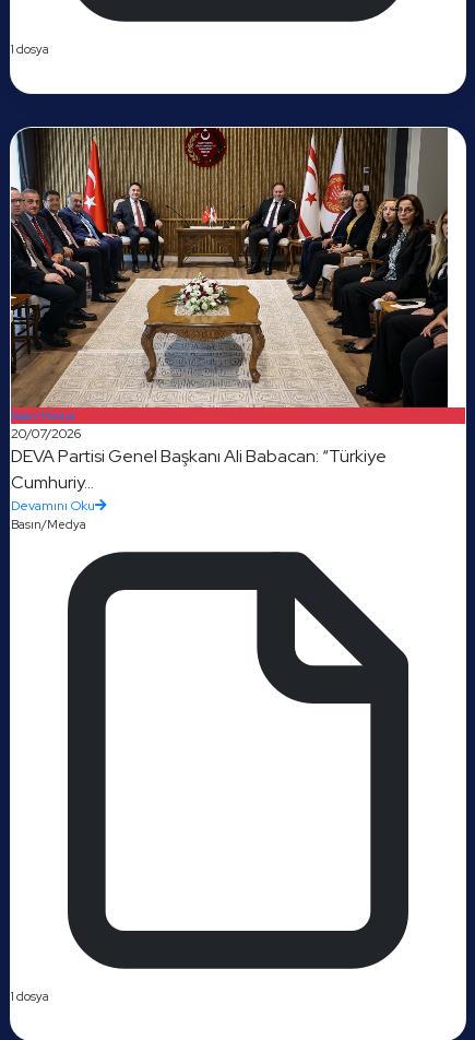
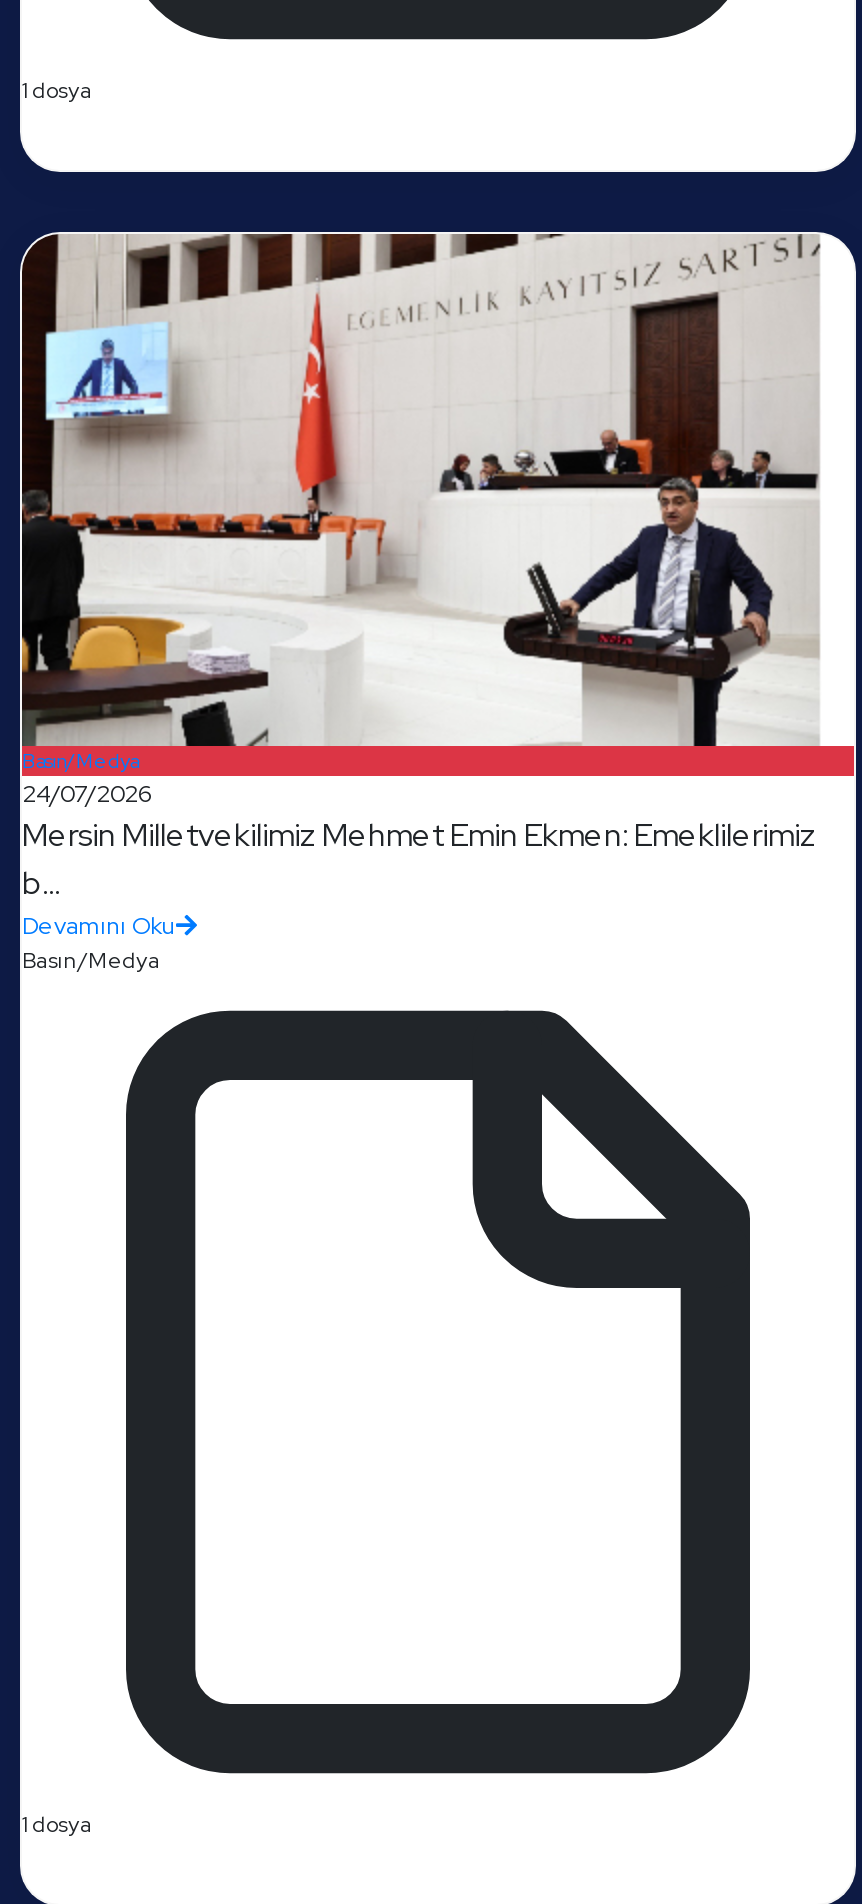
[10,127,449,494] [image] | 20/07/2026 | DEVA Partisi Genel Başkanı Ali Babacan: “Türkiye | Cumhuriy... -> [20,232,822,904] [image] | 24/07/2026 | Mersin Milletvekilimiz Mehmet Emin Ekmen: Emeklilerimiz | b...

